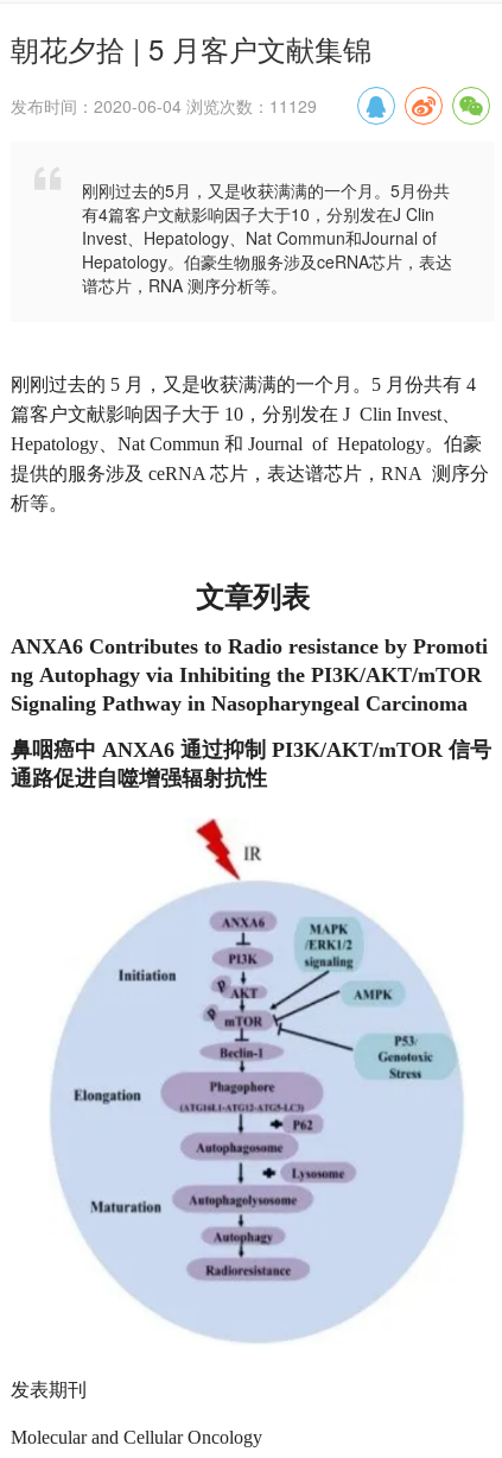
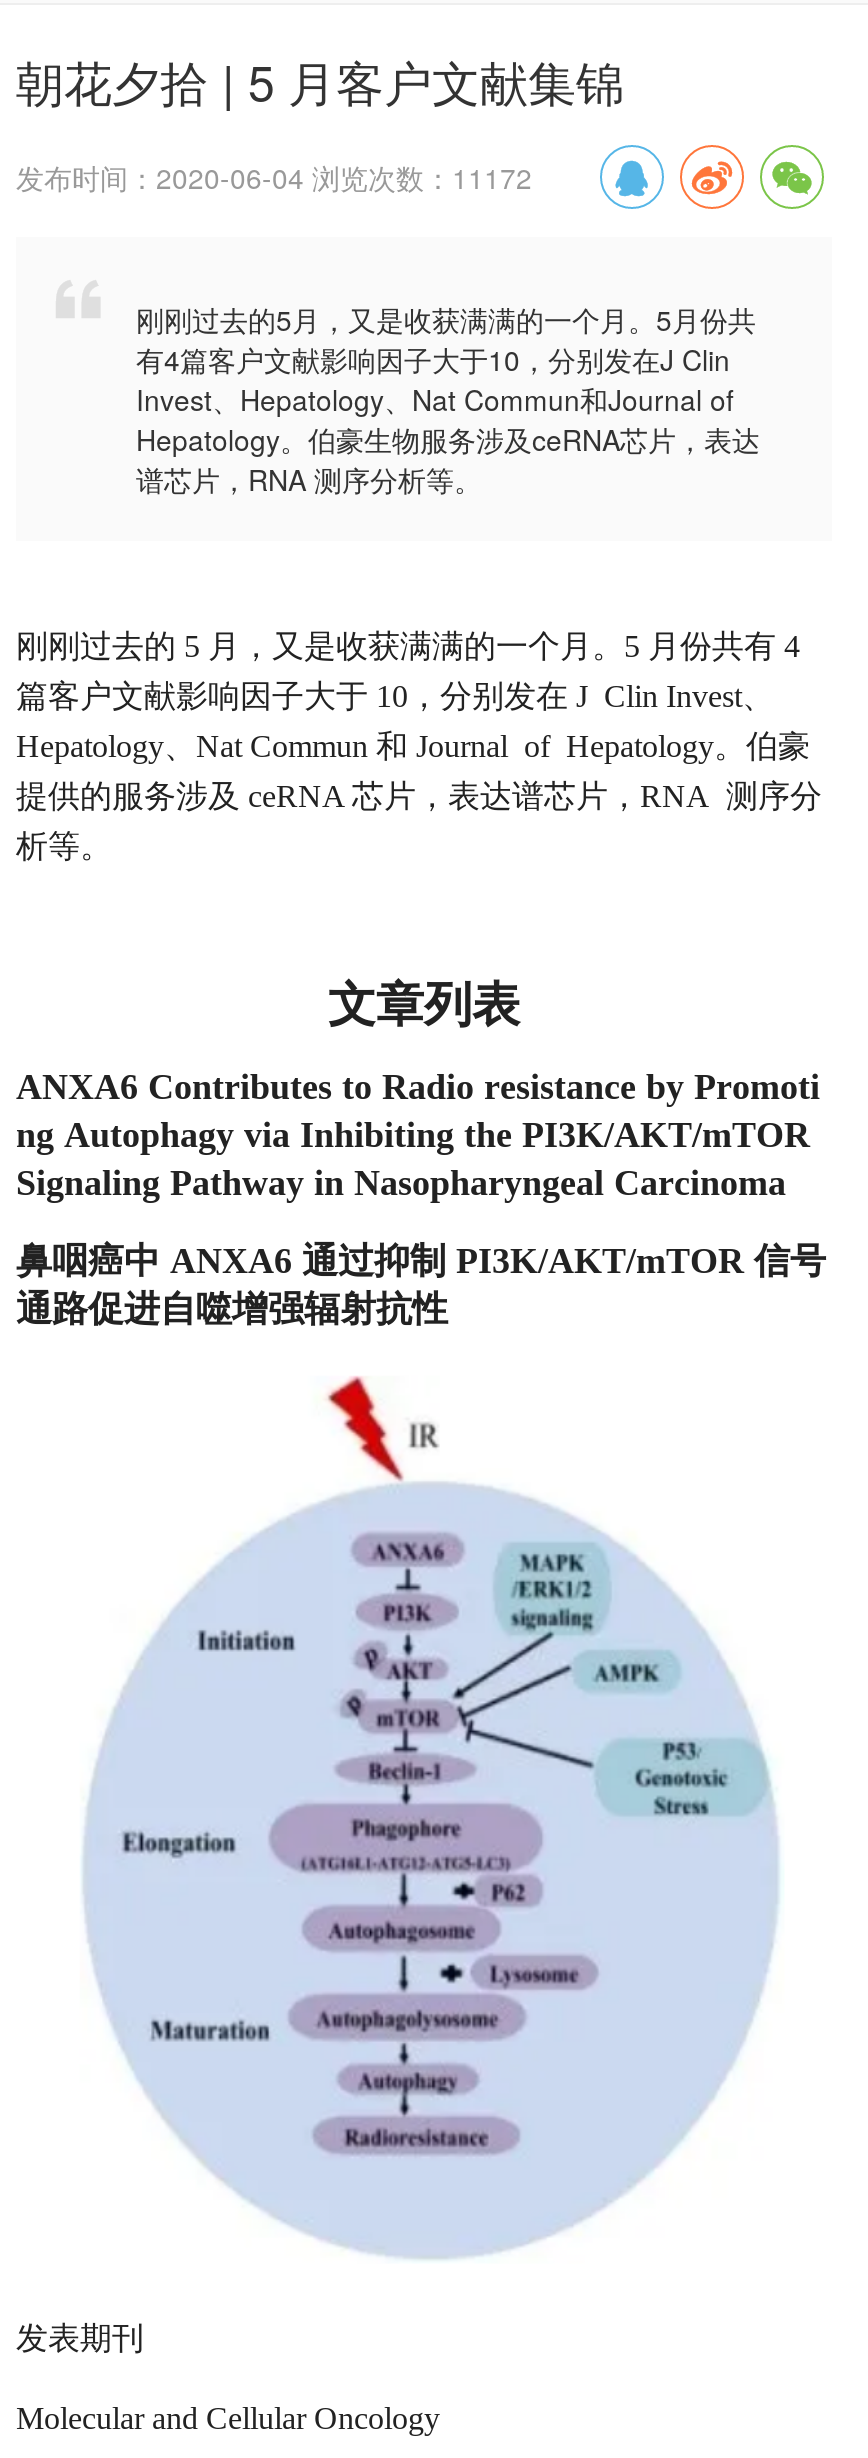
[11,94,317,118] 发布时间：2020-06-04 浏览次数：11129 -> [16,157,532,197] 发布时间：2020-06-04 浏览次数：11172

